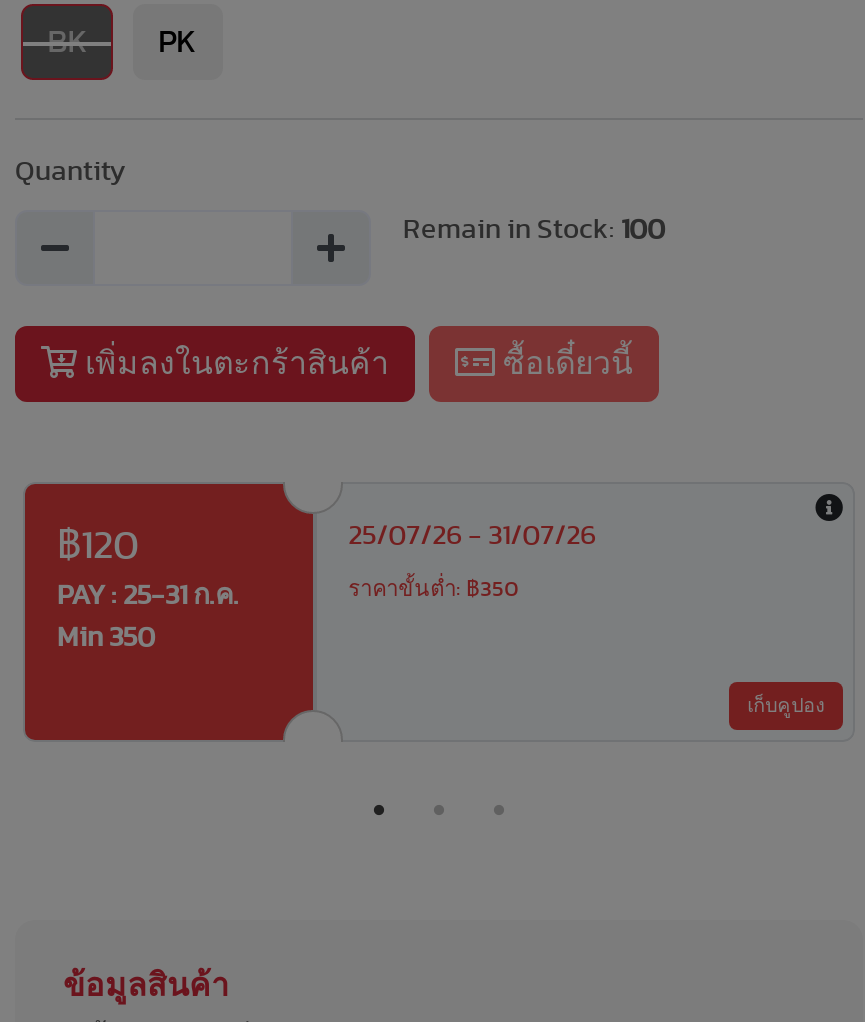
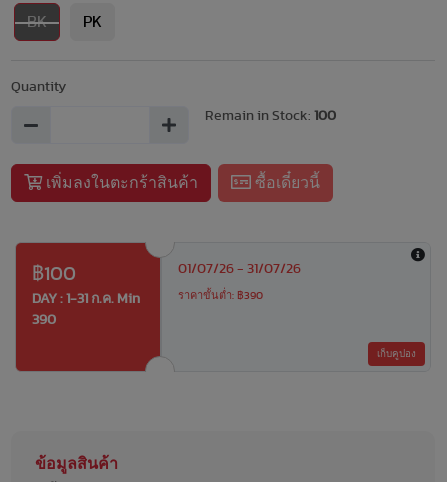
[57,526,239,610] ฿120 | PAY : 25-31 ก.ค. -> [32,264,140,306] ฿100 | DAY : 1-31 ก.ค. Min
[348,522,596,550] 25/07/26 - 31/07/26 -> [178,262,301,276] 01/07/26 - 31/07/26
[348,578,518,600] ราคาขั้นต่ำ: ฿350 -> [178,290,263,301] ราคาขั้นต่ำ: ฿390
[57,624,155,652] Min 350 -> [32,313,56,327] 390

